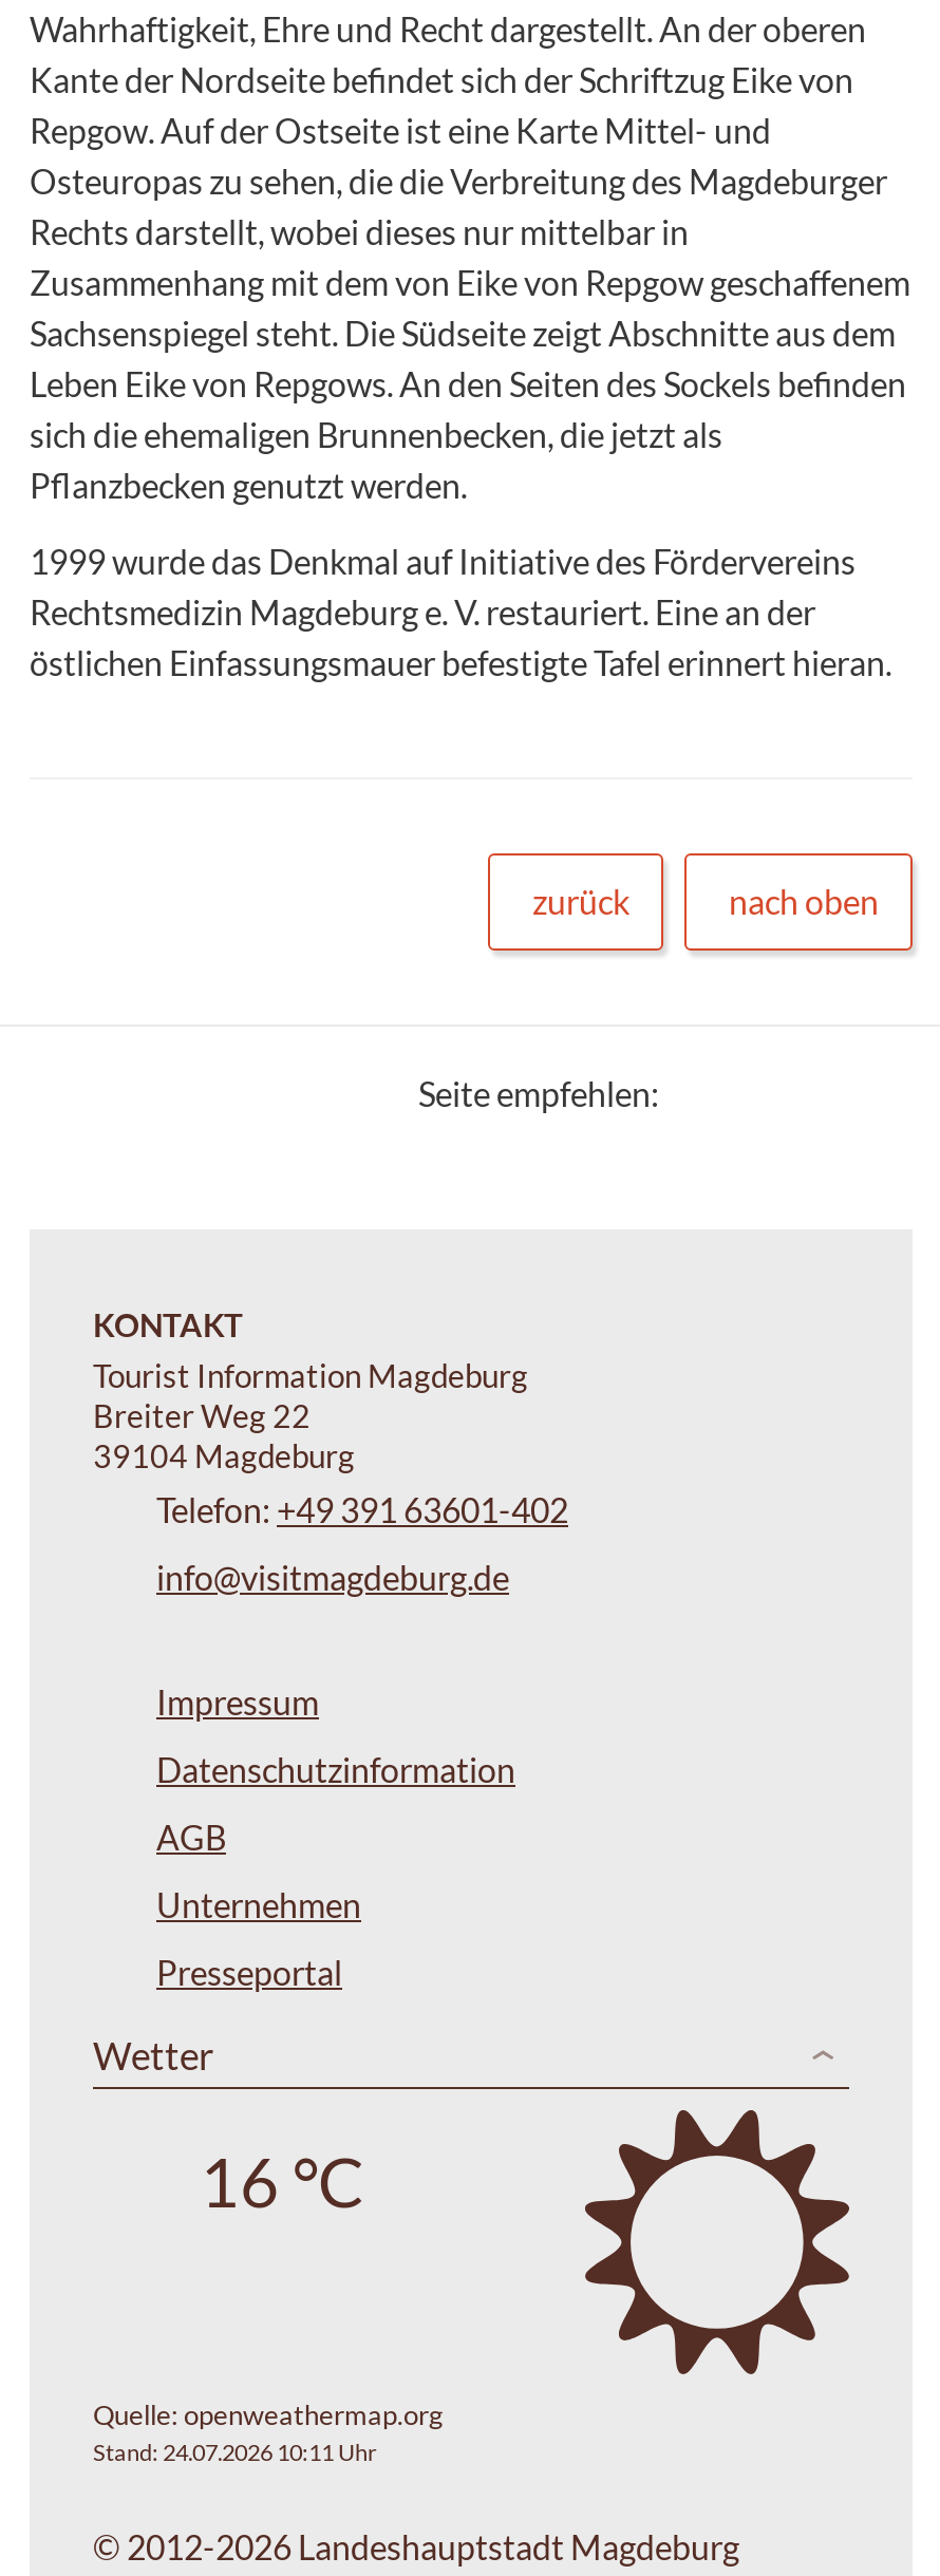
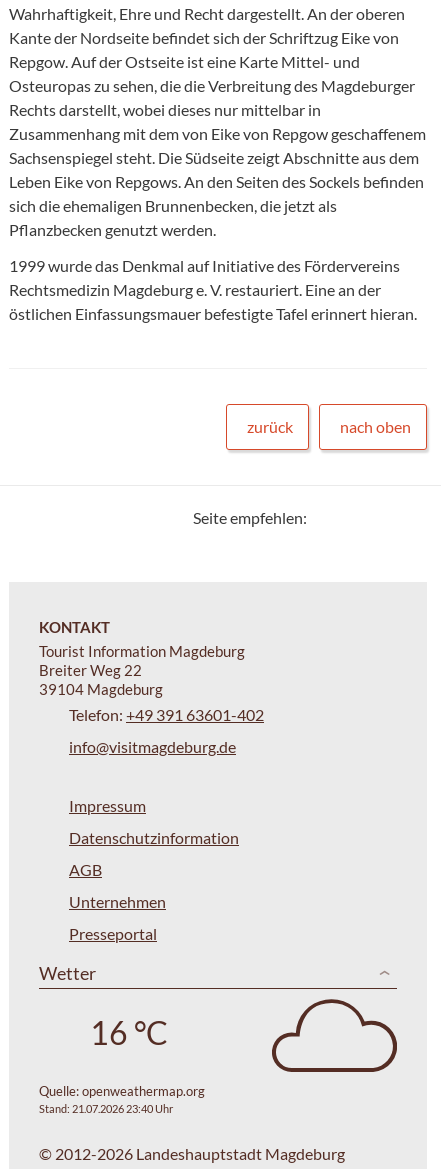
[583,2106,851,2374] [image] -> [271,998,398,1073] [image]
[93,2437,376,2465] Stand: 24.07.2026 10:11 Uhr -> [39,1102,173,1115] Stand: 21.07.2026 23:40 Uhr

